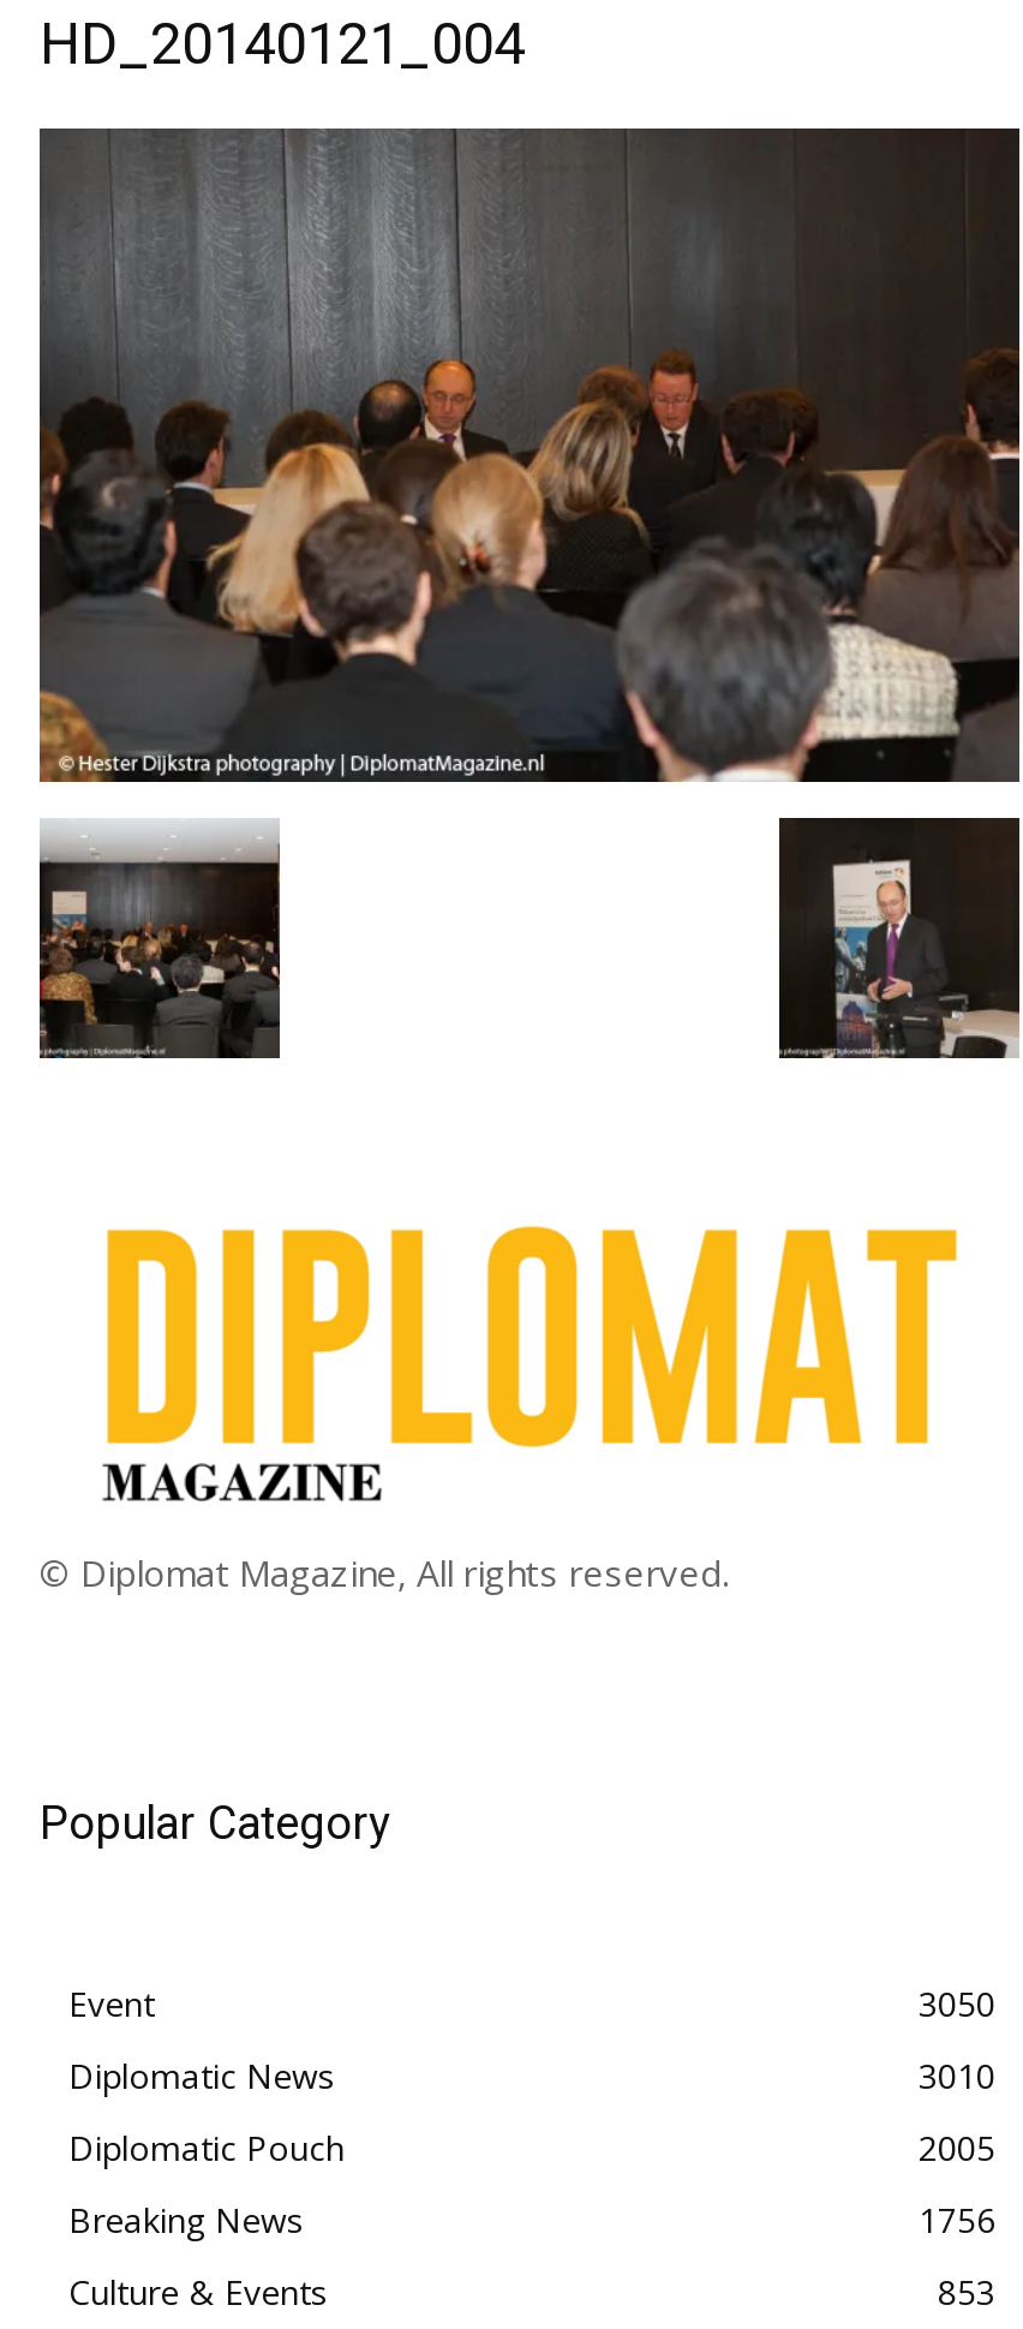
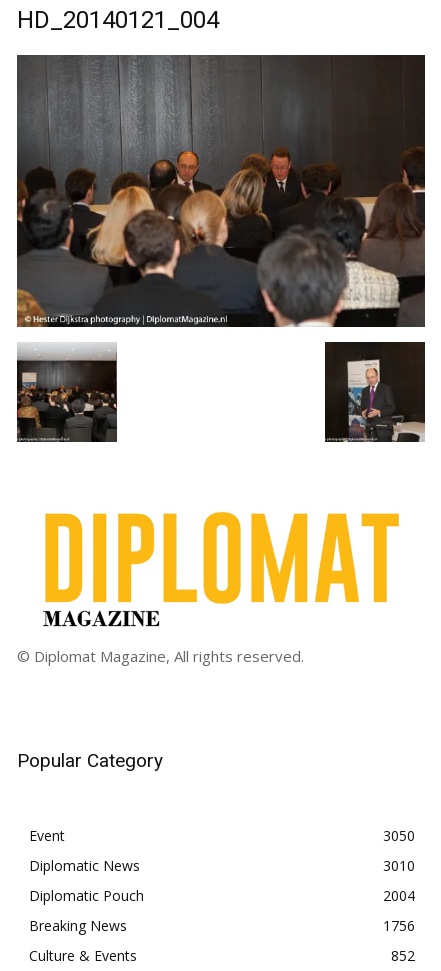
[919,2126,995,2171] 2005 -> [383,886,415,905] 2004
[938,2270,995,2316] 853 -> [391,946,415,965] 852

